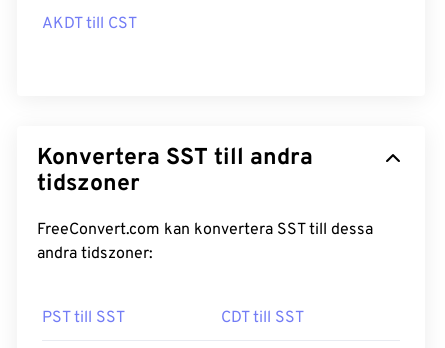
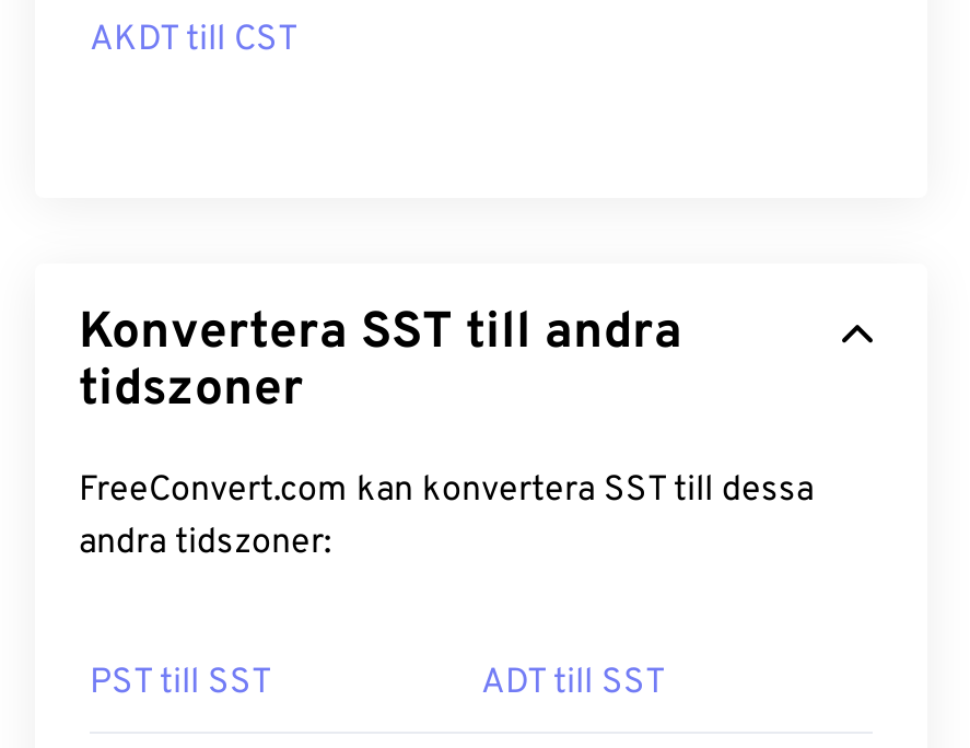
[221,308,304,328] CDT till SST -> [481,662,665,705] ADT till SST

